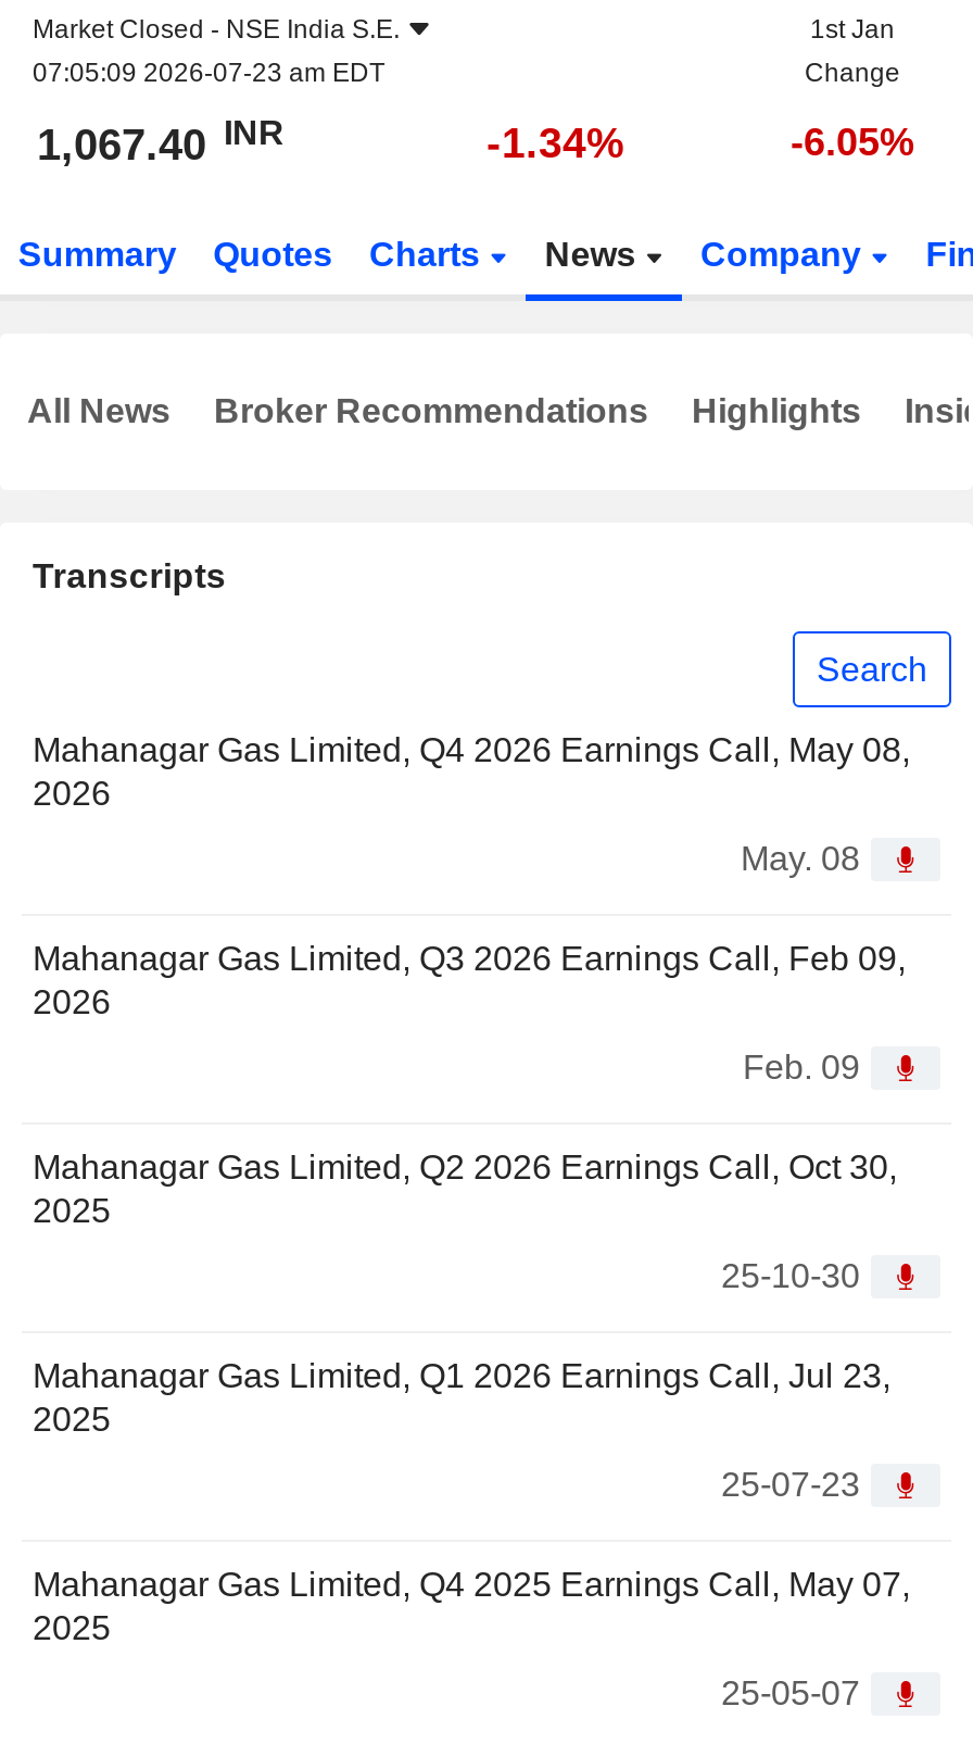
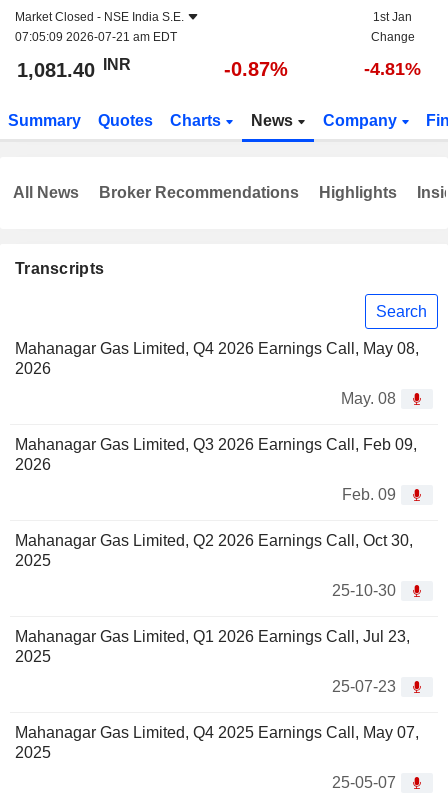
[33,58,384,88] 07:05:09 2026-07-23 am EDT -> [15,30,177,44] 07:05:09 2026-07-21 am EDT
[37,113,285,168] 1,067.40 INR -> [17,55,131,81] 1,081.40 INR
[486,118,625,166] -1.34% -> [224,58,288,80] -0.87%
[791,121,914,164] -6.05% -> [364,59,421,79] -4.81%

